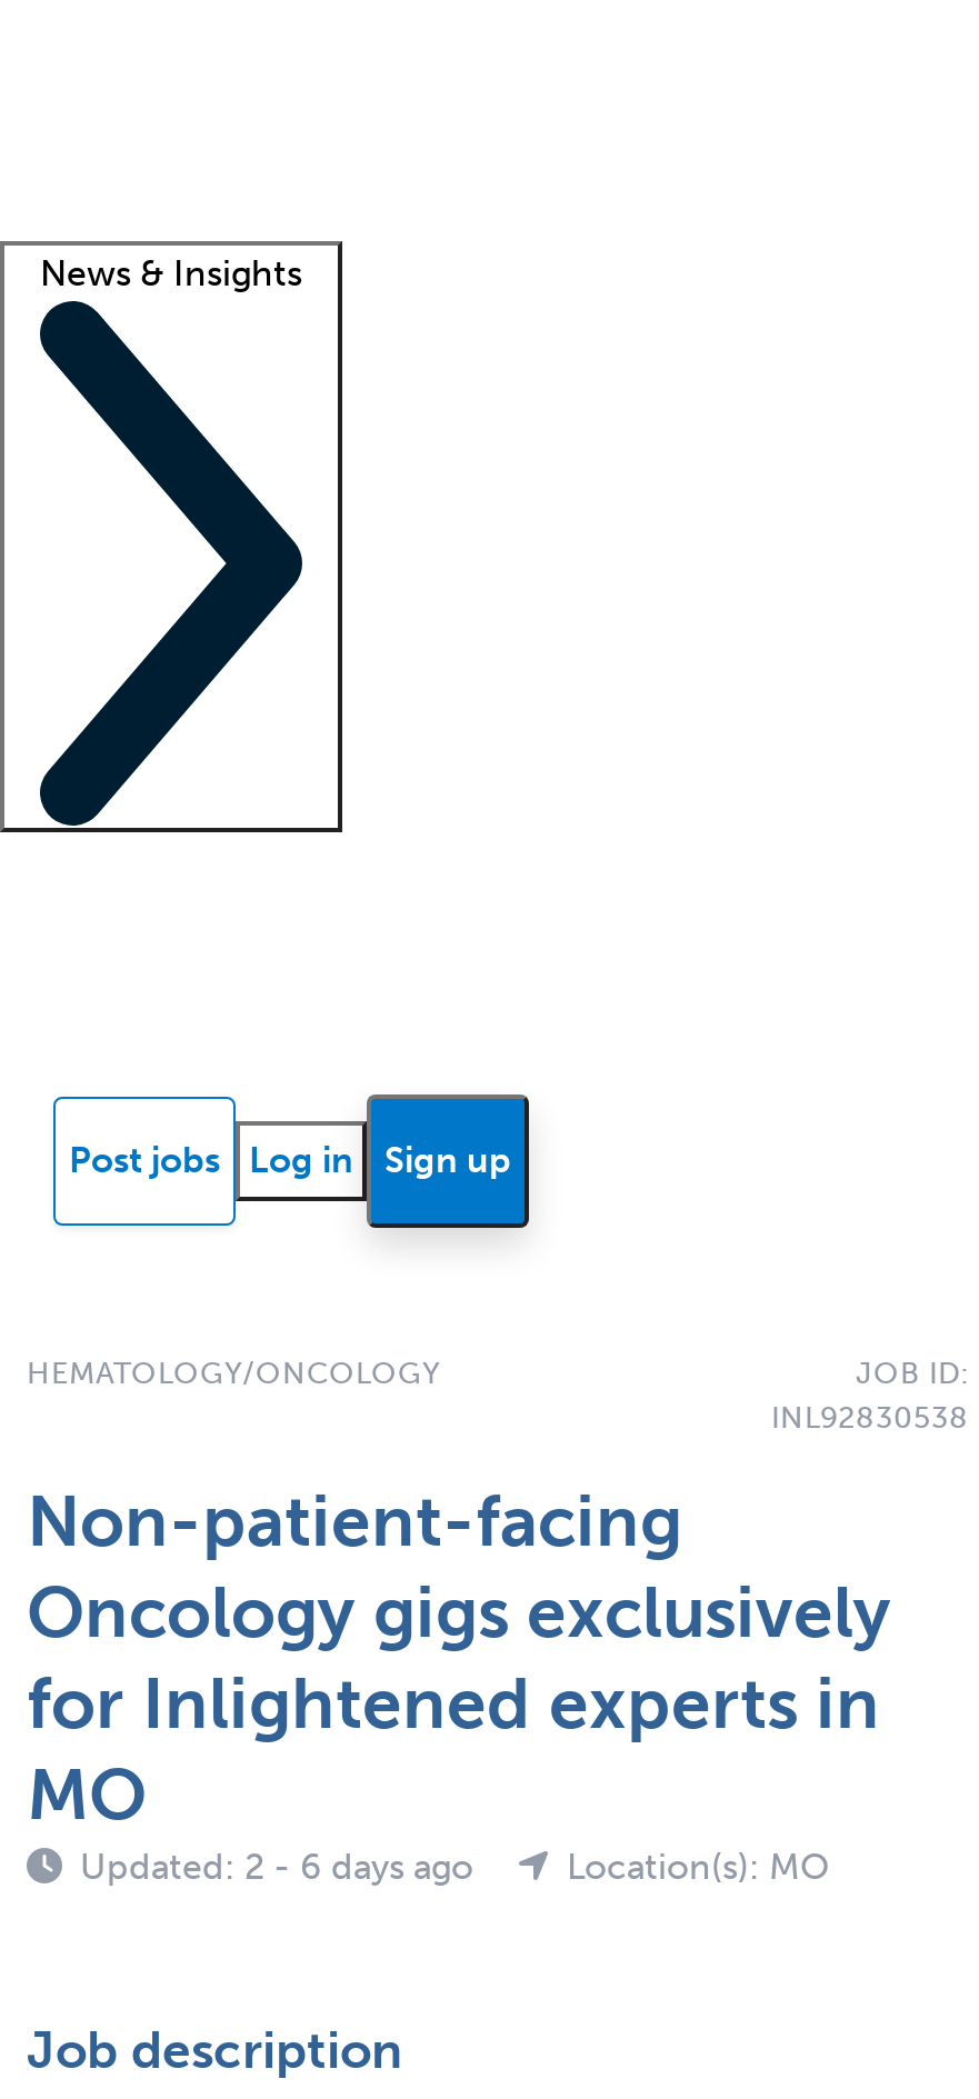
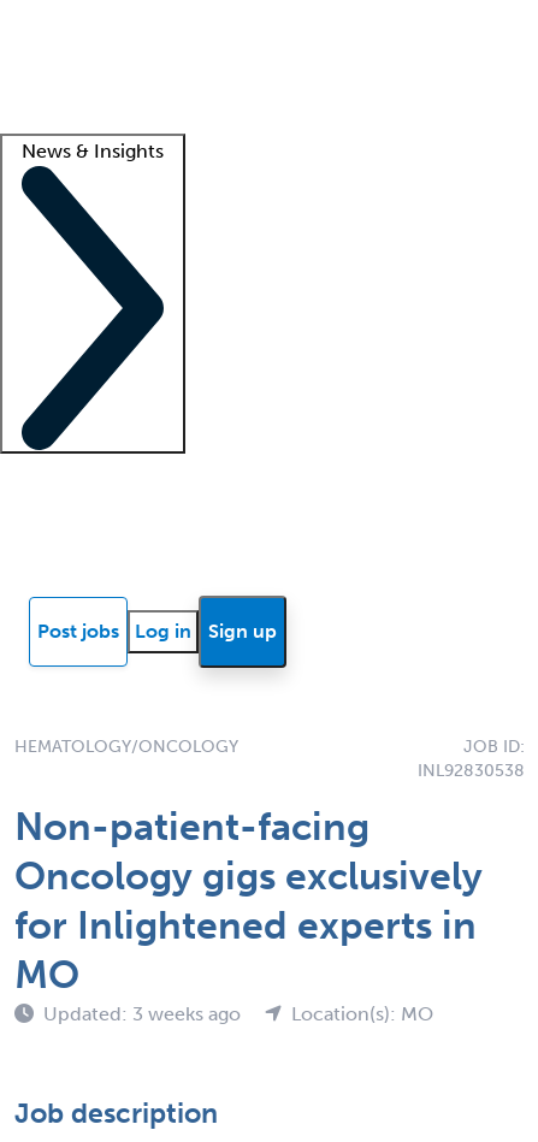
[80,1845,482,1887] Updated: 2 - 6 days ago -> [43,1002,246,1025] Updated: 3 weeks ago

